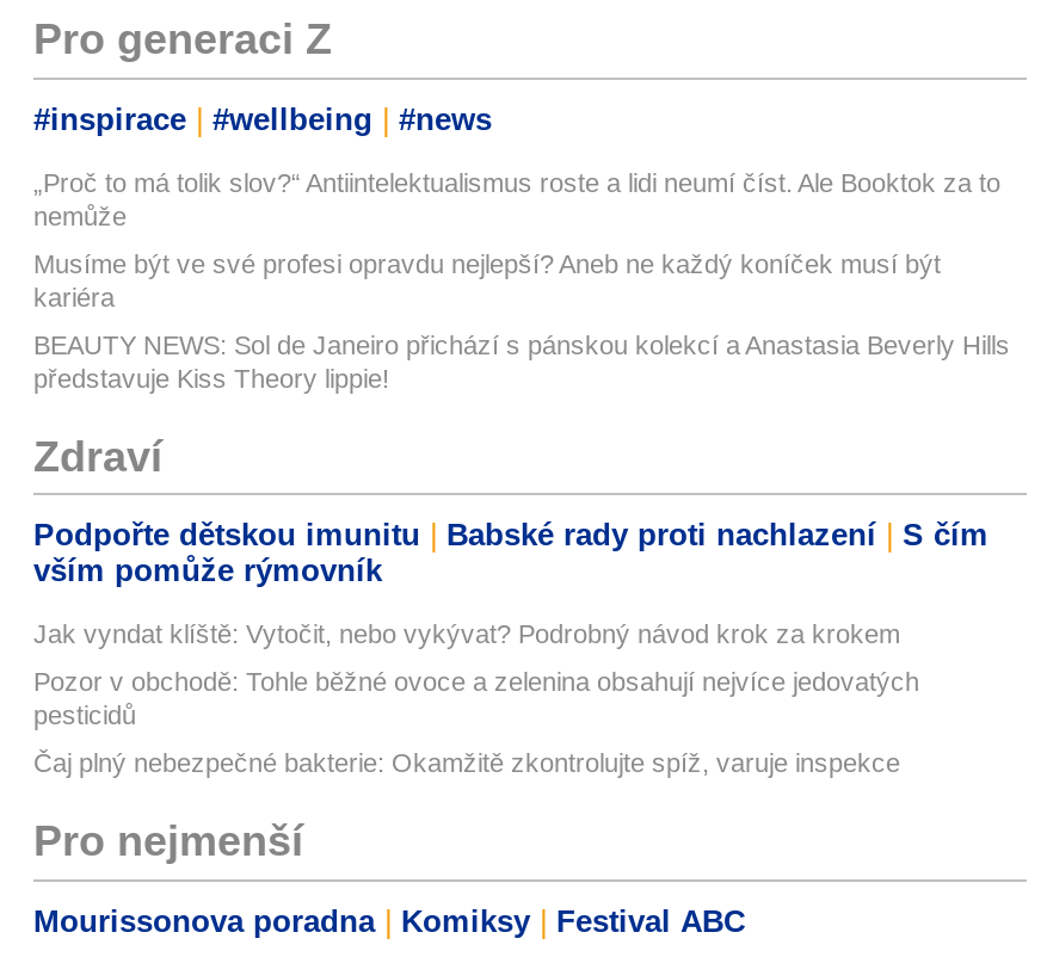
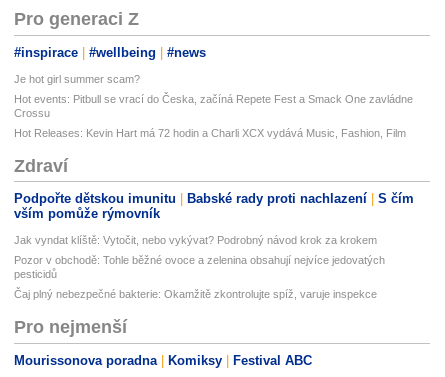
[33,167,1000,229] „Proč to má tolik slov?“ Antiintelektualismus roste a lidi neumí číst. Ale Booktok za to | nemůže -> [14,73,140,85] Je hot girl summer scam?
[33,248,941,310] Musíme být ve své profesi opravdu nejlepší? Aneb ne každý koníček musí být | kariéra -> [14,93,413,119] Hot events: Pitbull se vrací do Česka, začíná Repete Fest a Smack One zavládne | Crossu
[33,330,1010,392] BEAUTY NEWS: Sol de Janeiro přichází s pánskou kolekcí a Anastasia Beverly Hills | představuje Kiss Theory lippie! -> [14,127,406,139] Hot Releases: Kevin Hart má 72 hodin a Charli XCX vydává Music, Fashion, Film

